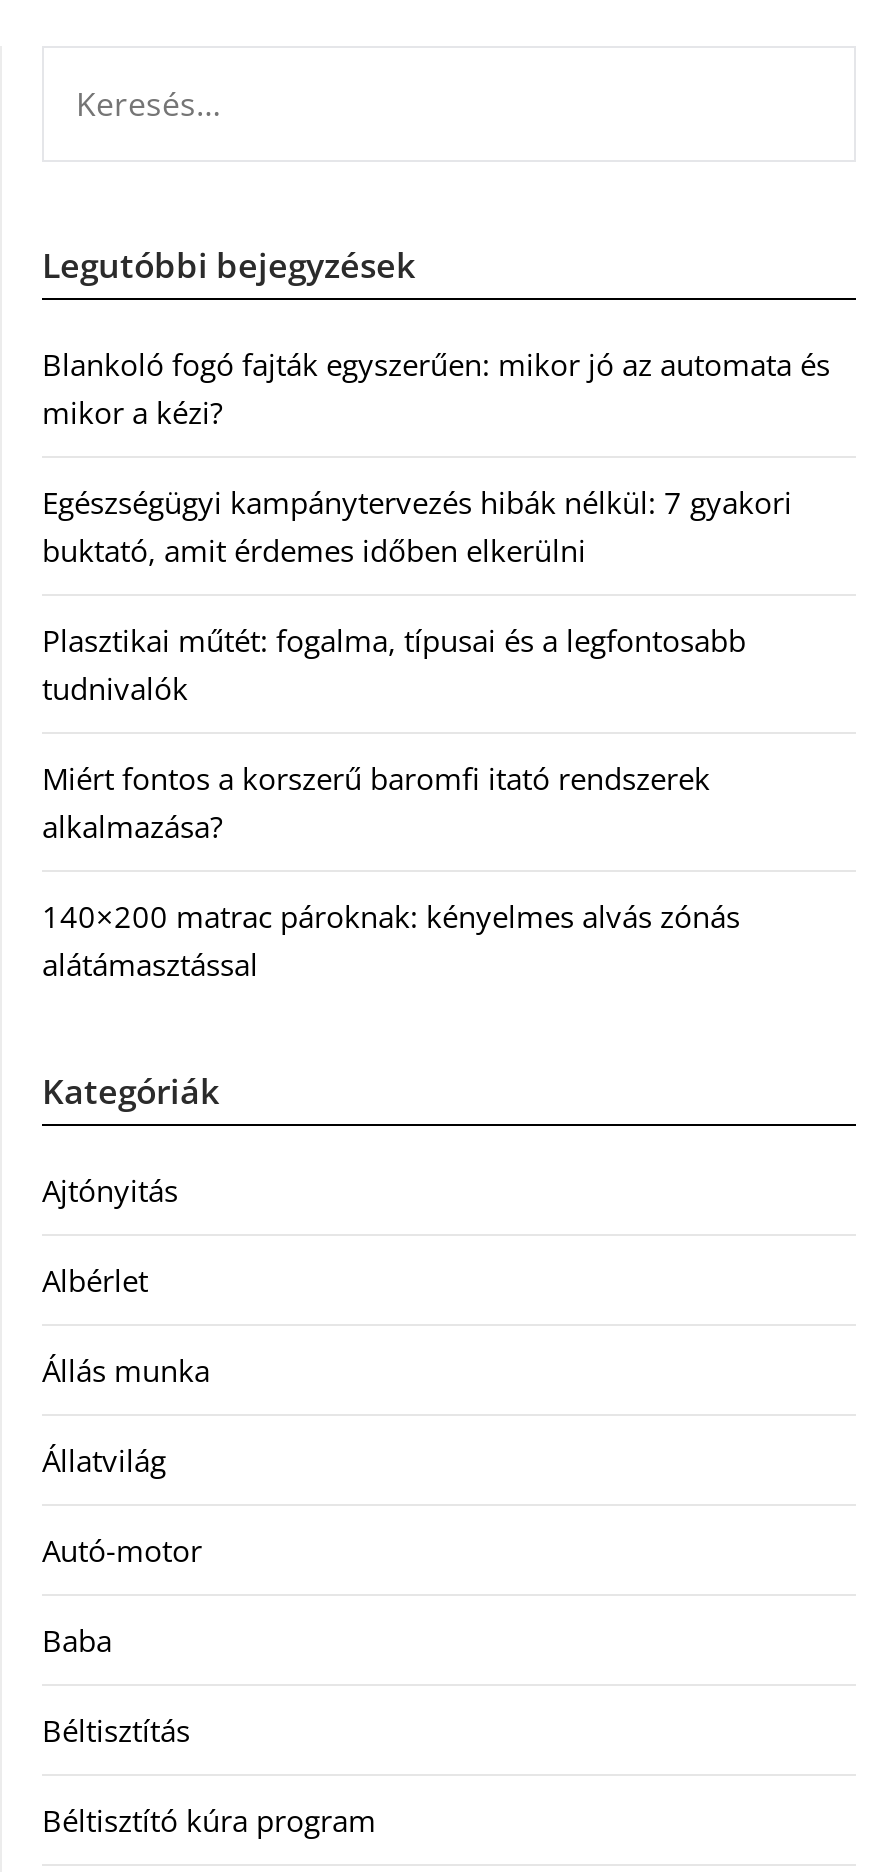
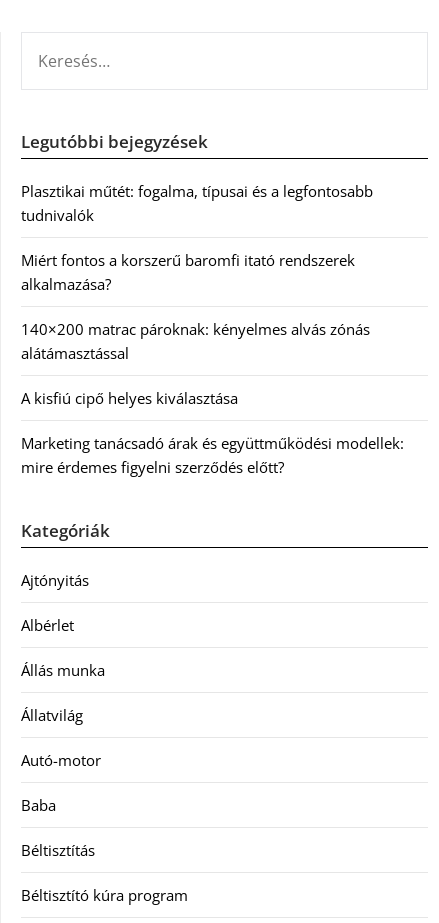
[42,344,830,570] Blankoló fogó fajták egyszerűen: mikor jó az automata és | mikor a kézi? | Egészségügyi kampánytervezés hibák nélkül: 7 gyakori | buktató, amit érdemes időben elkerülni -> none
moved [42,620,746,984] -> [21,181,373,363]: Plasztikai műtét: fogalma, típusai és a legfontosabb | tudnivalók | Miért fontos a korszerű baromfi itató rendszerek | alkalmazása? | 140×200 matrac pároknak: kényelmes alvás zónás | alátámasztással
none -> [21,388,404,477] A kisfiú cipő helyes kiválasztása | Marketing tanácsadó árak és együttműködési modellek: | mire érdemes figyelni szerződés előtt?

